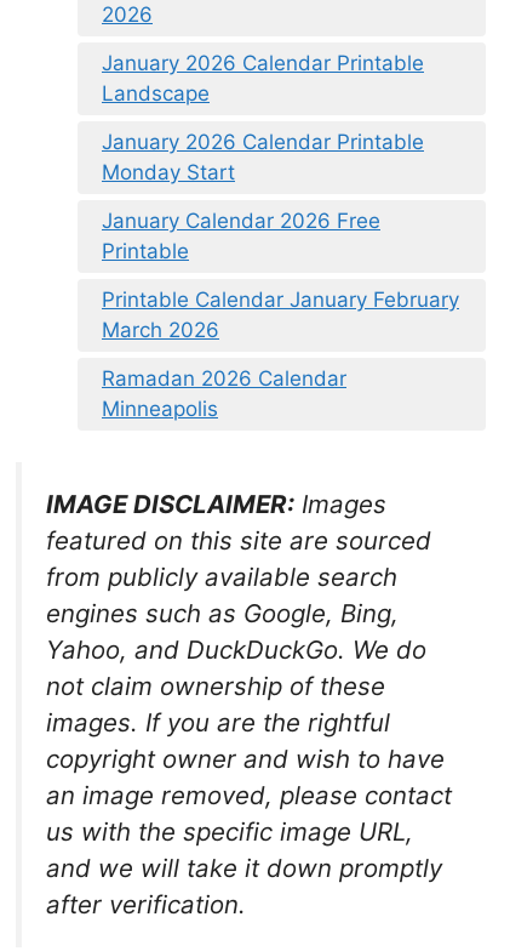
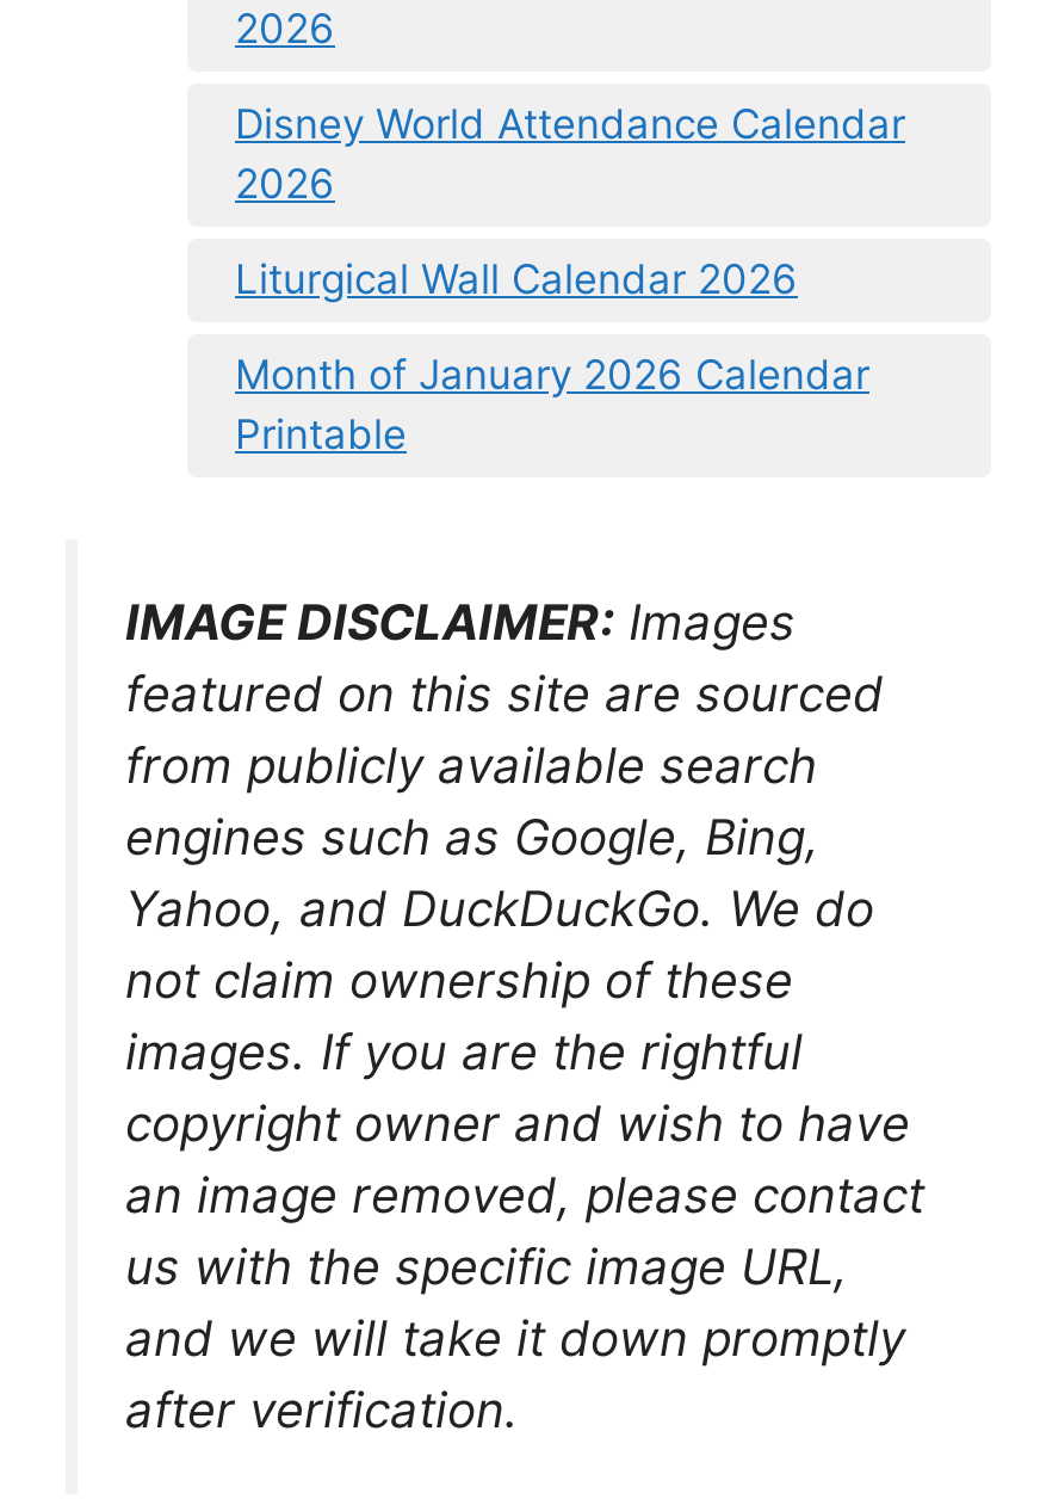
[102,51,424,106] January 2026 Calendar Printable | Landscape -> [235,100,905,208] Disney World Attendance Calendar | 2026
[102,130,424,184] January 2026 Calendar Printable | Monday Start -> [235,256,798,303] Liturgical Wall Calendar 2026
[102,209,380,233] January Calendar 2026 Free -> [235,351,869,399] Month of January 2026 Calendar
[102,288,459,421] Printable Calendar January February | March 2026 | Ramadan 2026 Calendar | Minneapolis -> none

